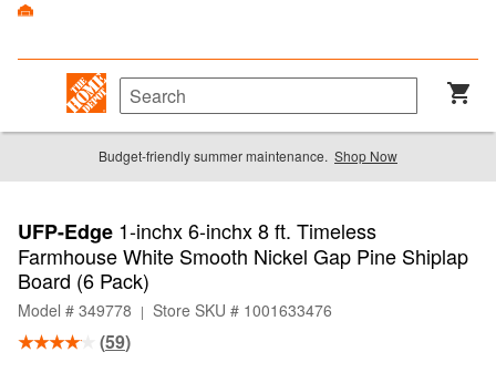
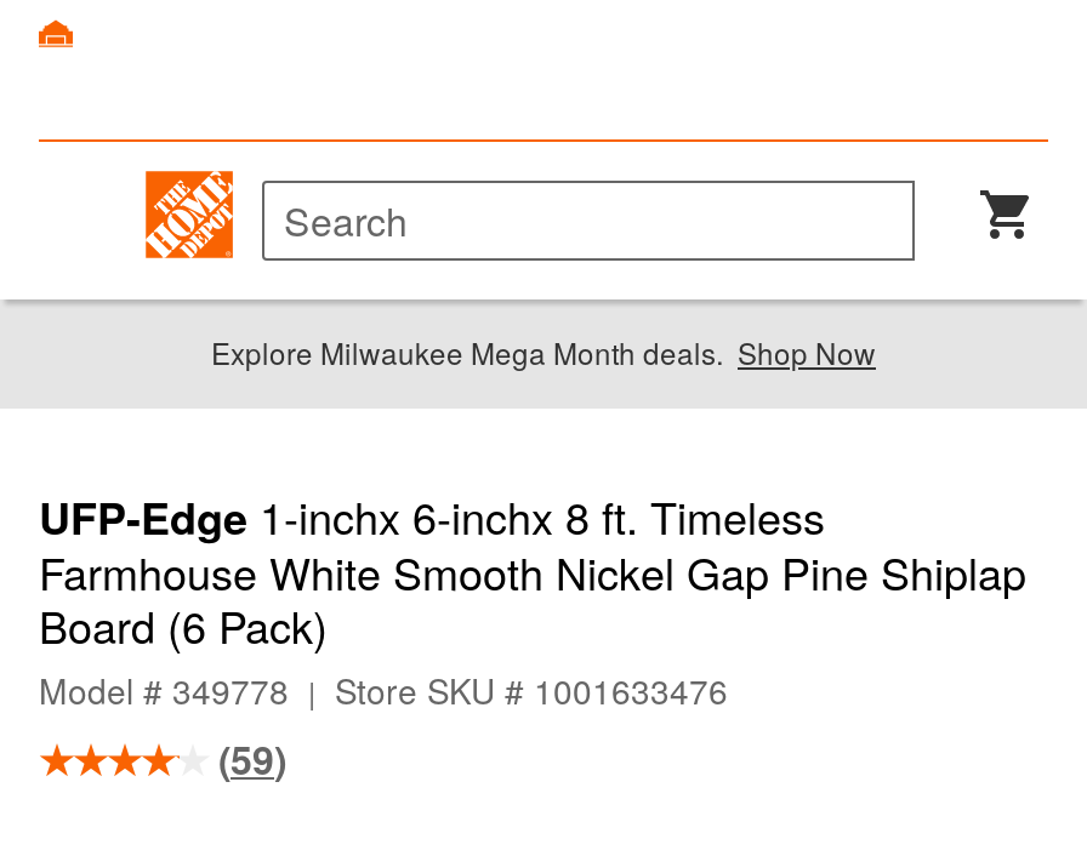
[99,147,397,165] Budget-friendly summer maintenance. Shop Now -> [211,332,876,373] Explore Milwaukee Mega Month deals. Shop Now

